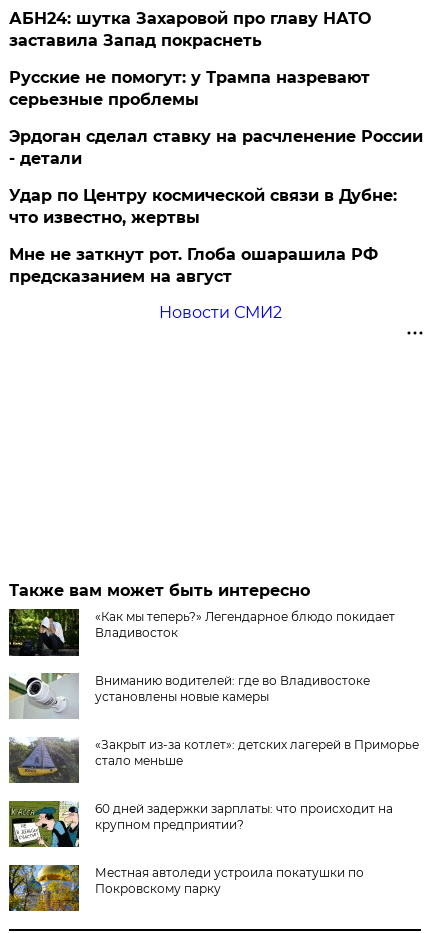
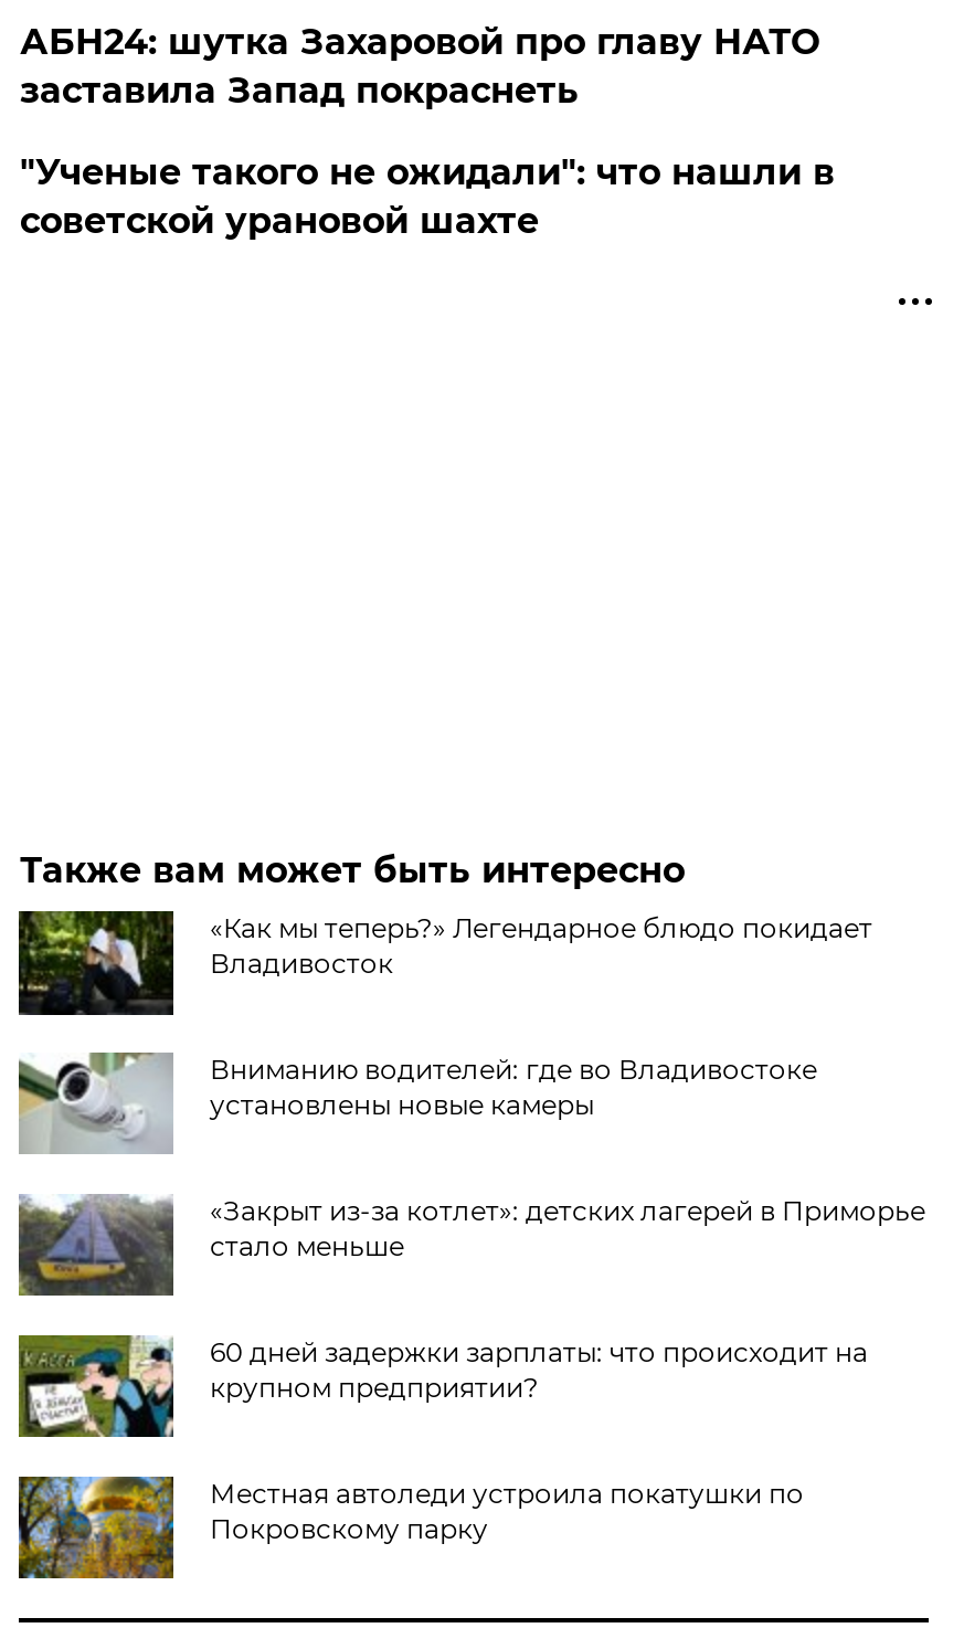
[9,68,423,322] Русские не помогут: у Трампа назревают | серьезные проблемы | Эрдоган сделал ставку на расчленение России | - детали | Удар по Центру космической связи в Дубне: | что известно, жертвы | Мне не заткнут рот. Глоба ошарашила РФ | предсказанием на август | Новости СМИ2 -> [20,151,835,242] "Ученые такого не ожидали": что нашли в | советской урановой шахте

